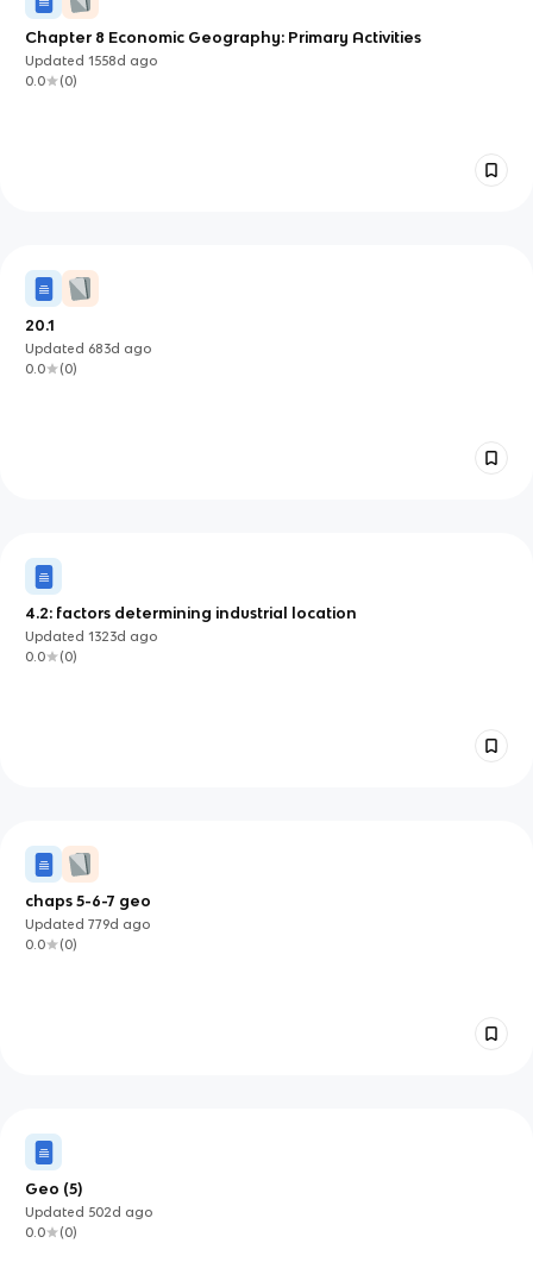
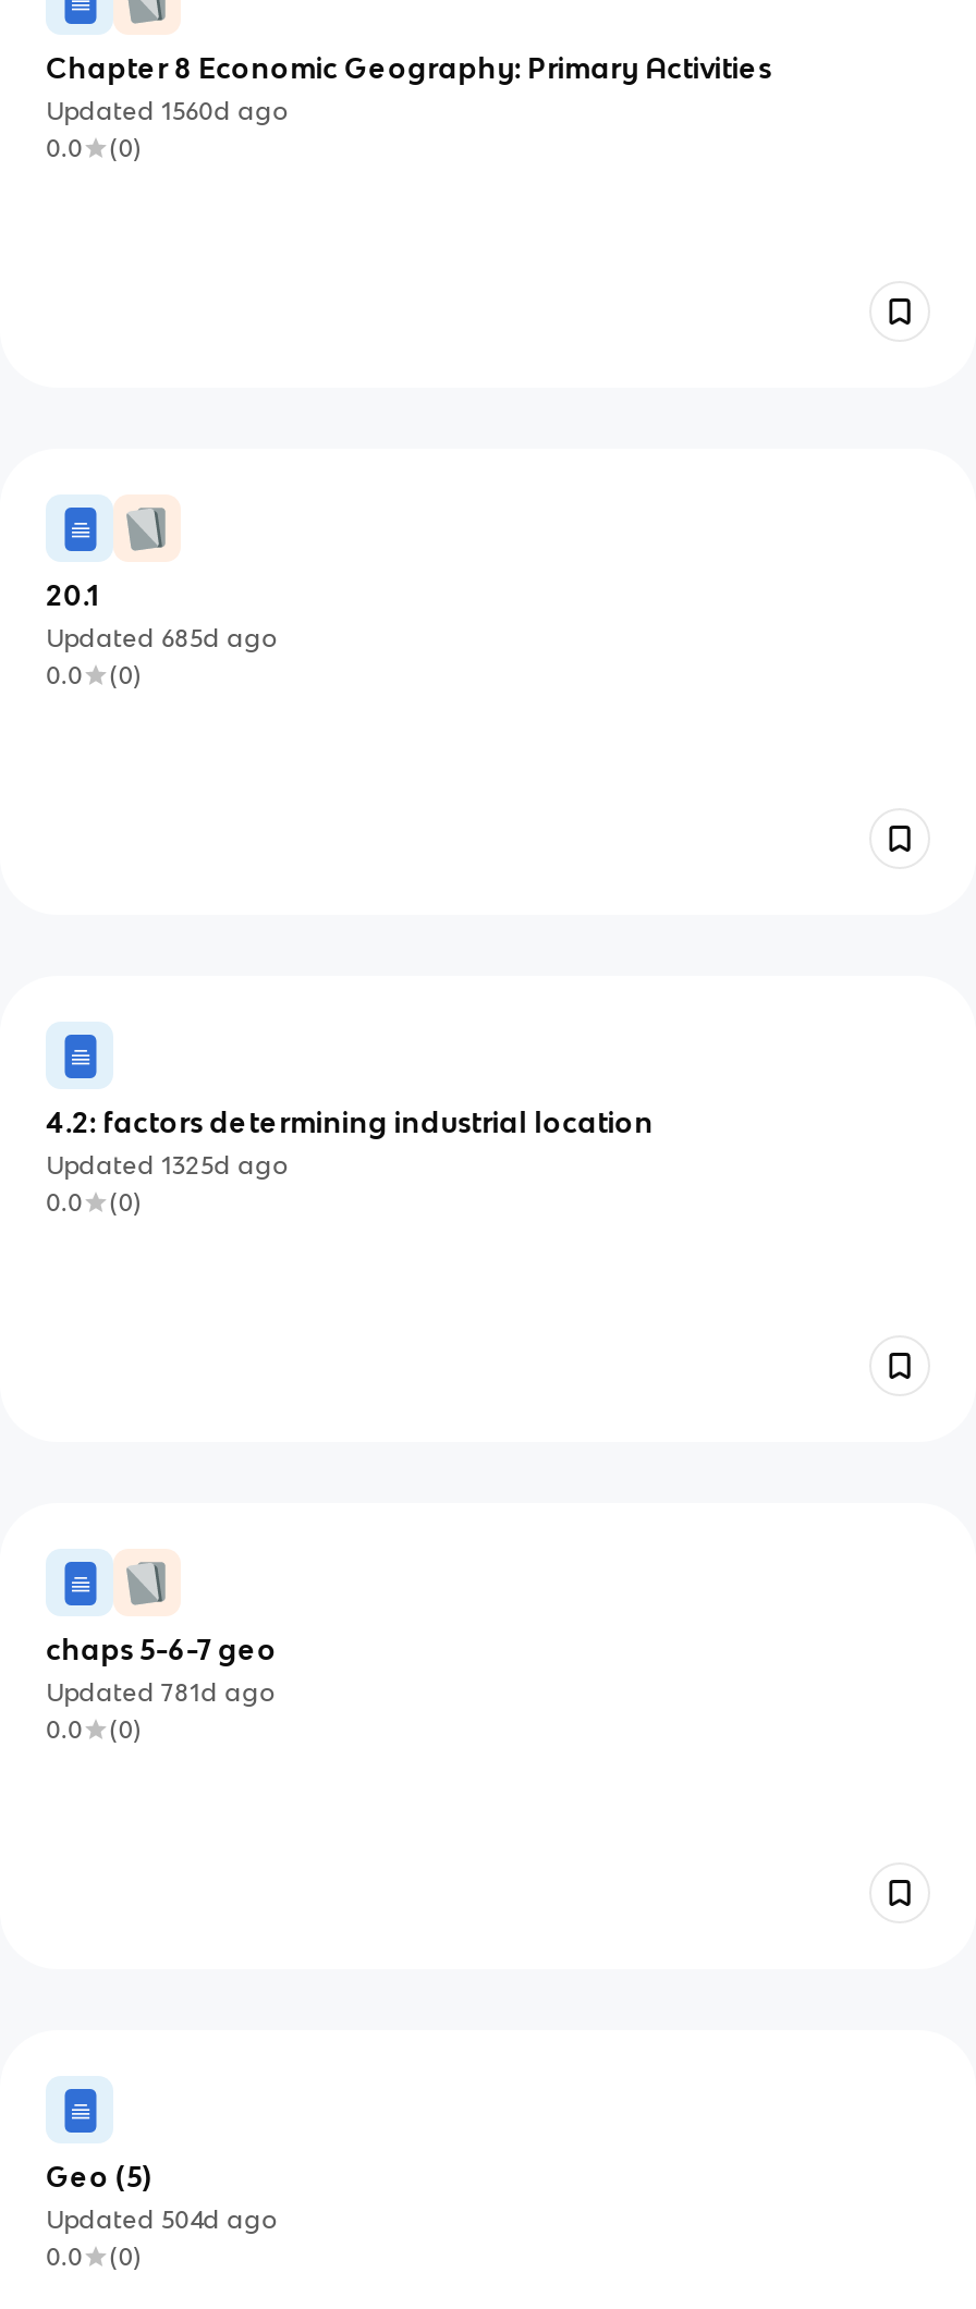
[25,53,157,67] Updated 1558d ago -> [46,97,288,124] Updated 1560d ago
[25,341,151,355] Updated 683d ago -> [46,625,277,651] Updated 685d ago
[25,629,157,643] Updated 1323d ago -> [46,1152,288,1178] Updated 1325d ago
[25,917,150,931] Updated 779d ago -> [46,1679,275,1705] Updated 781d ago
[25,1205,152,1219] Updated 502d ago -> [46,2206,277,2232] Updated 504d ago

